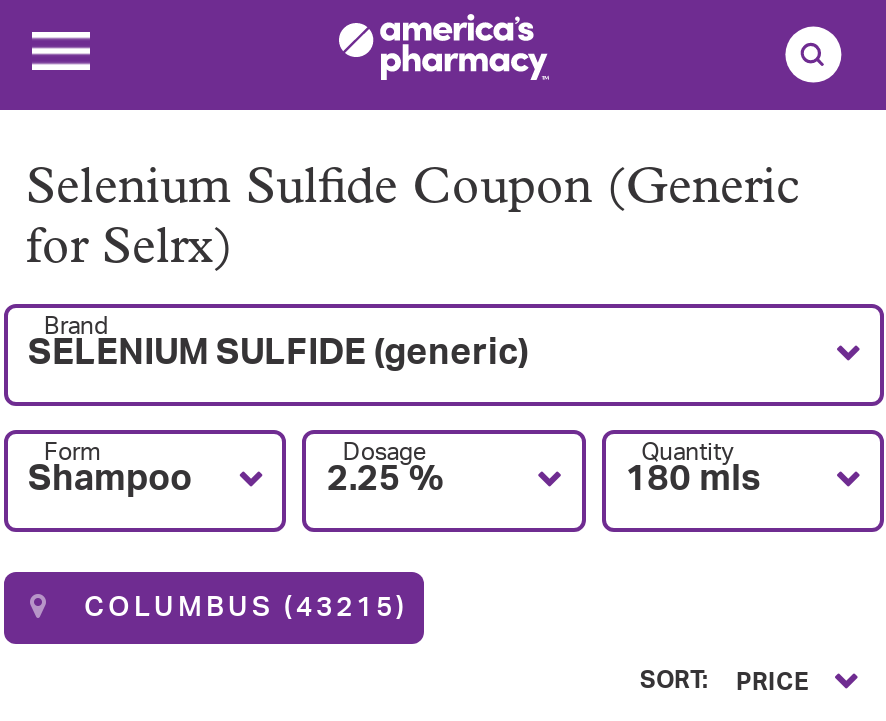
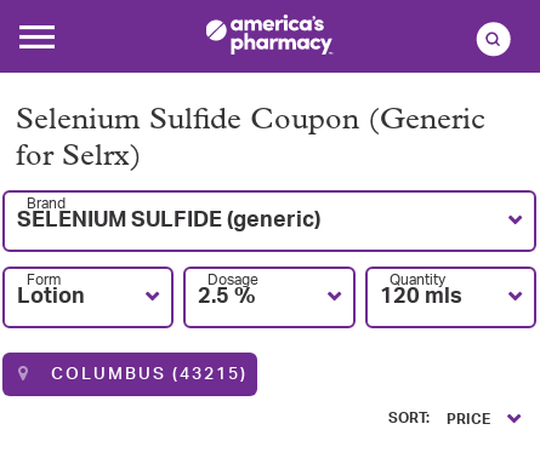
[28,462,192,498] Shampoo -> [17,286,85,308] Lotion
[327,462,443,498] 2.25 % -> [198,286,255,308] 2.5 %
[625,462,761,498] 180 mls -> [379,286,462,308] 120 mls

